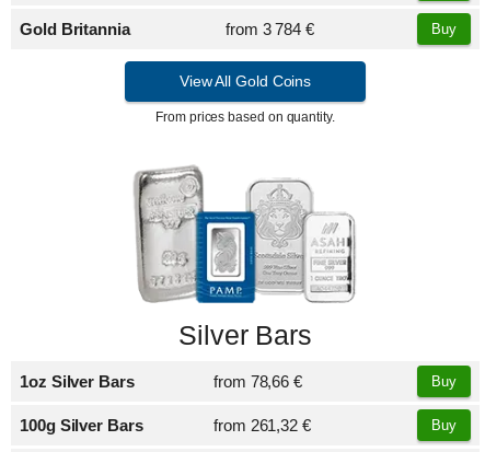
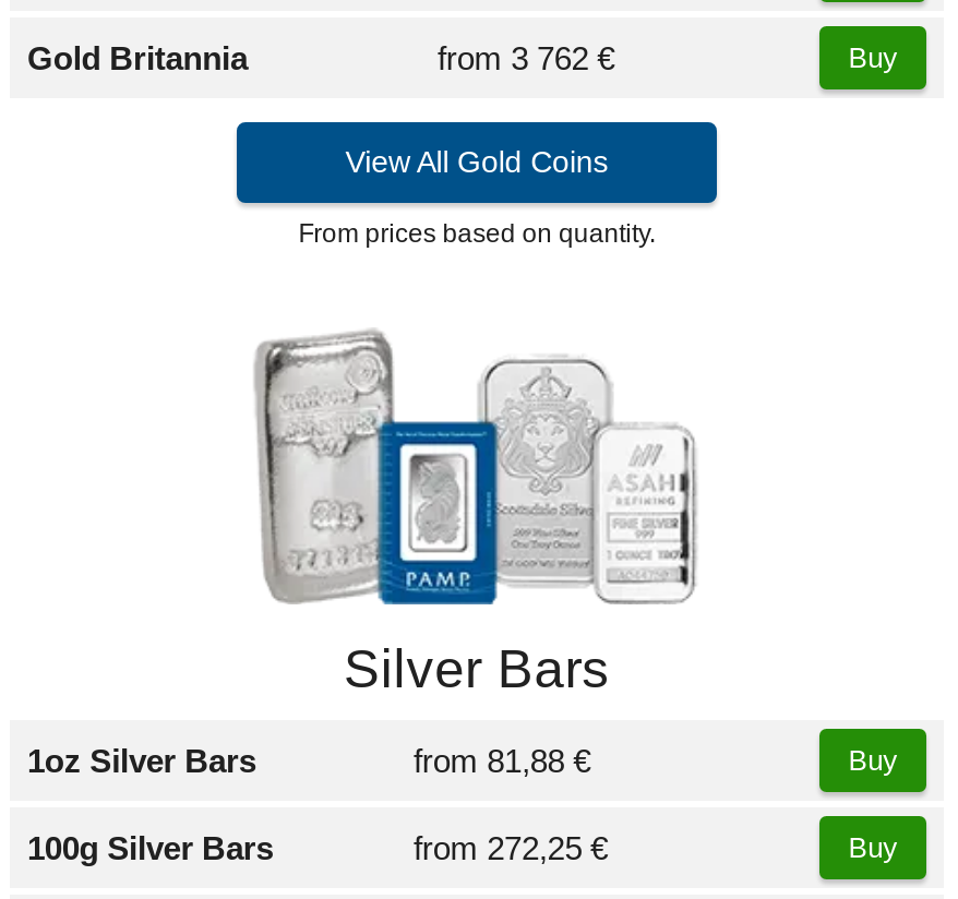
[226,20,314,38] from 3 784 € -> [438,39,615,77] from 3 762 €
[213,373,302,391] from 78,66 € -> [414,743,591,780] from 81,88 €
[213,416,311,435] from 261,32 € -> [414,830,608,867] from 272,25 €

